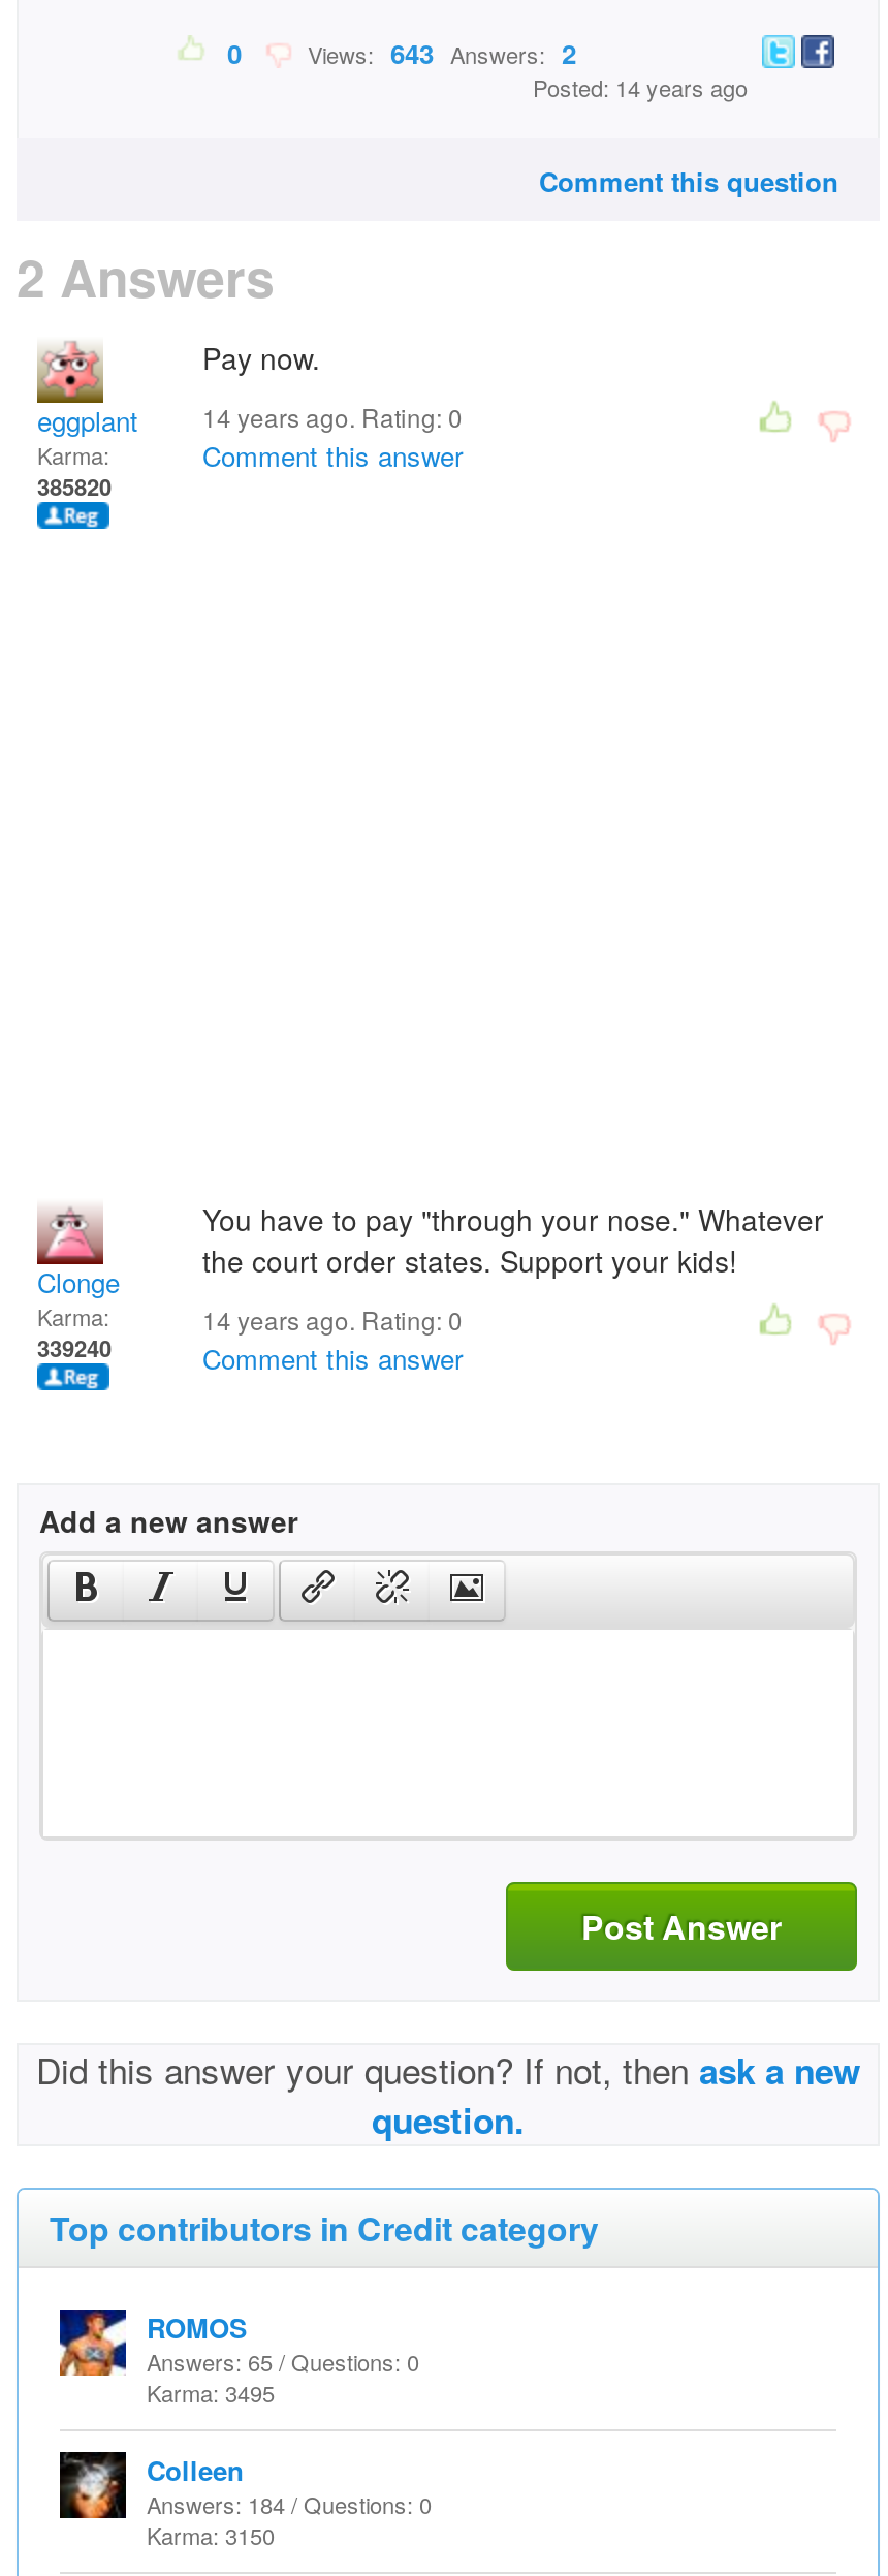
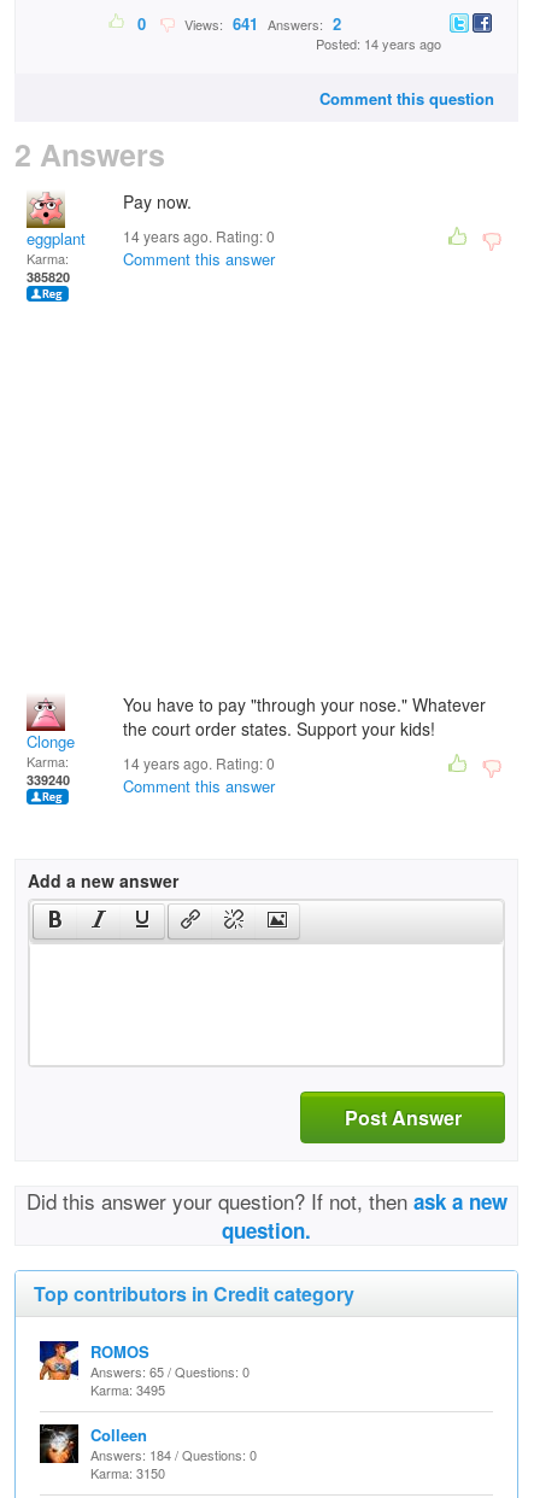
[295,33,576,73] Views: 643 Answers: 2 -> [177,12,341,35] Views: 641 Answers: 2

